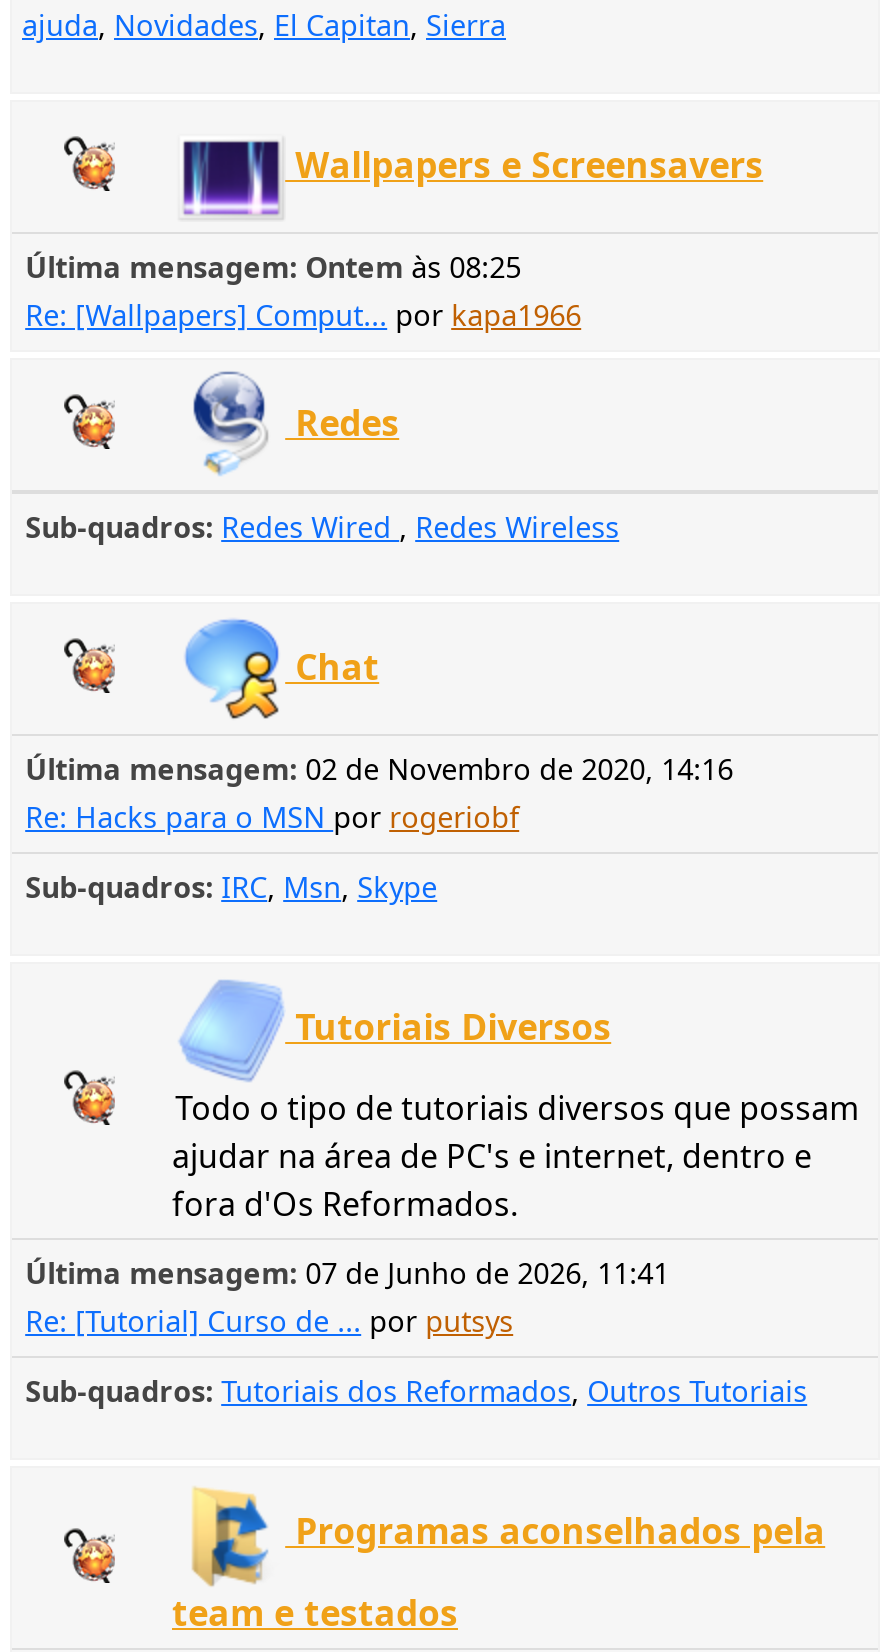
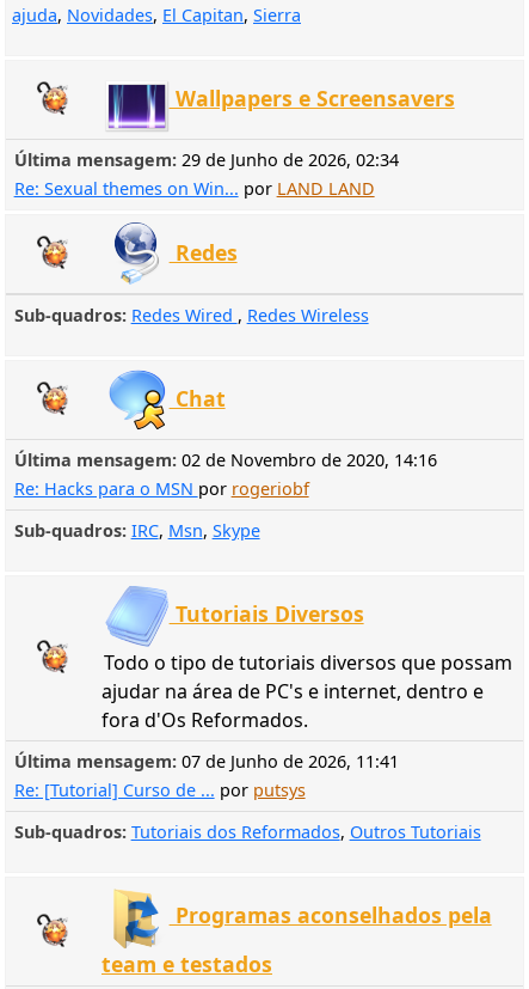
[25,248,581,334] Última mensagem: Ontem às 08:25 | Re: [Wallpapers] Comput... por kapa1966 -> [14,149,398,200] Última mensagem: 29 de Junho de 2026, 02:34 | Re: Sexual themes on Win... por LAND LAND

